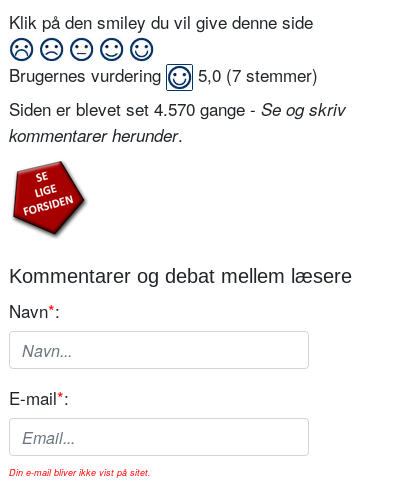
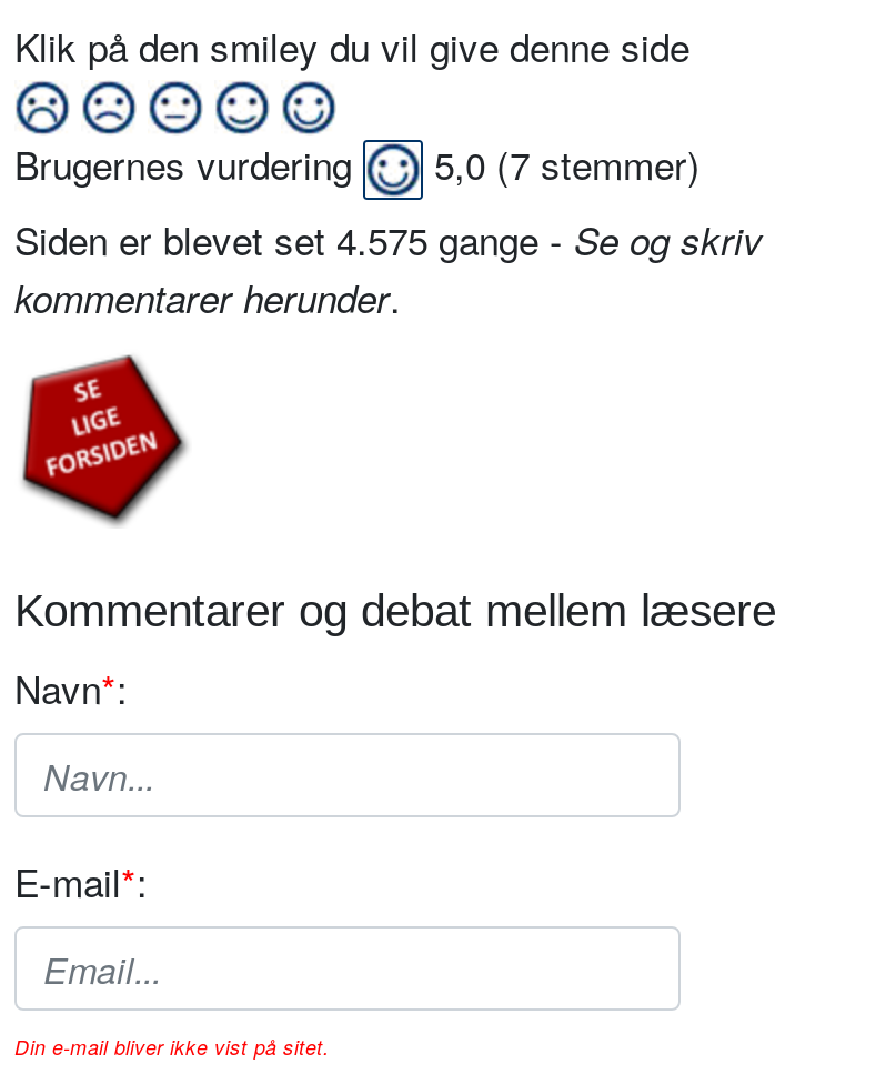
[9,96,346,121] Siden er blevet set 4.570 gange - Se og skriv -> [14,211,763,267] Siden er blevet set 4.575 gange - Se og skriv

